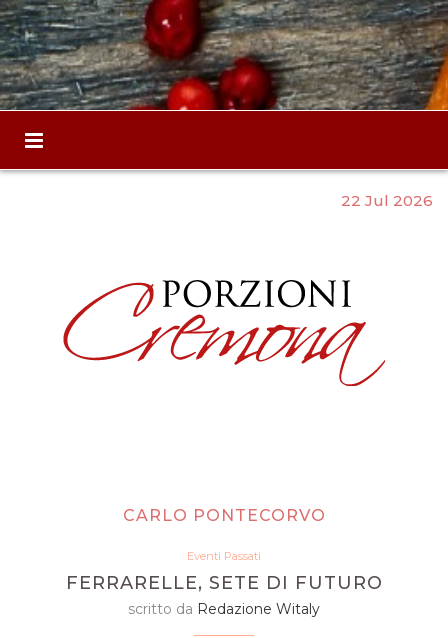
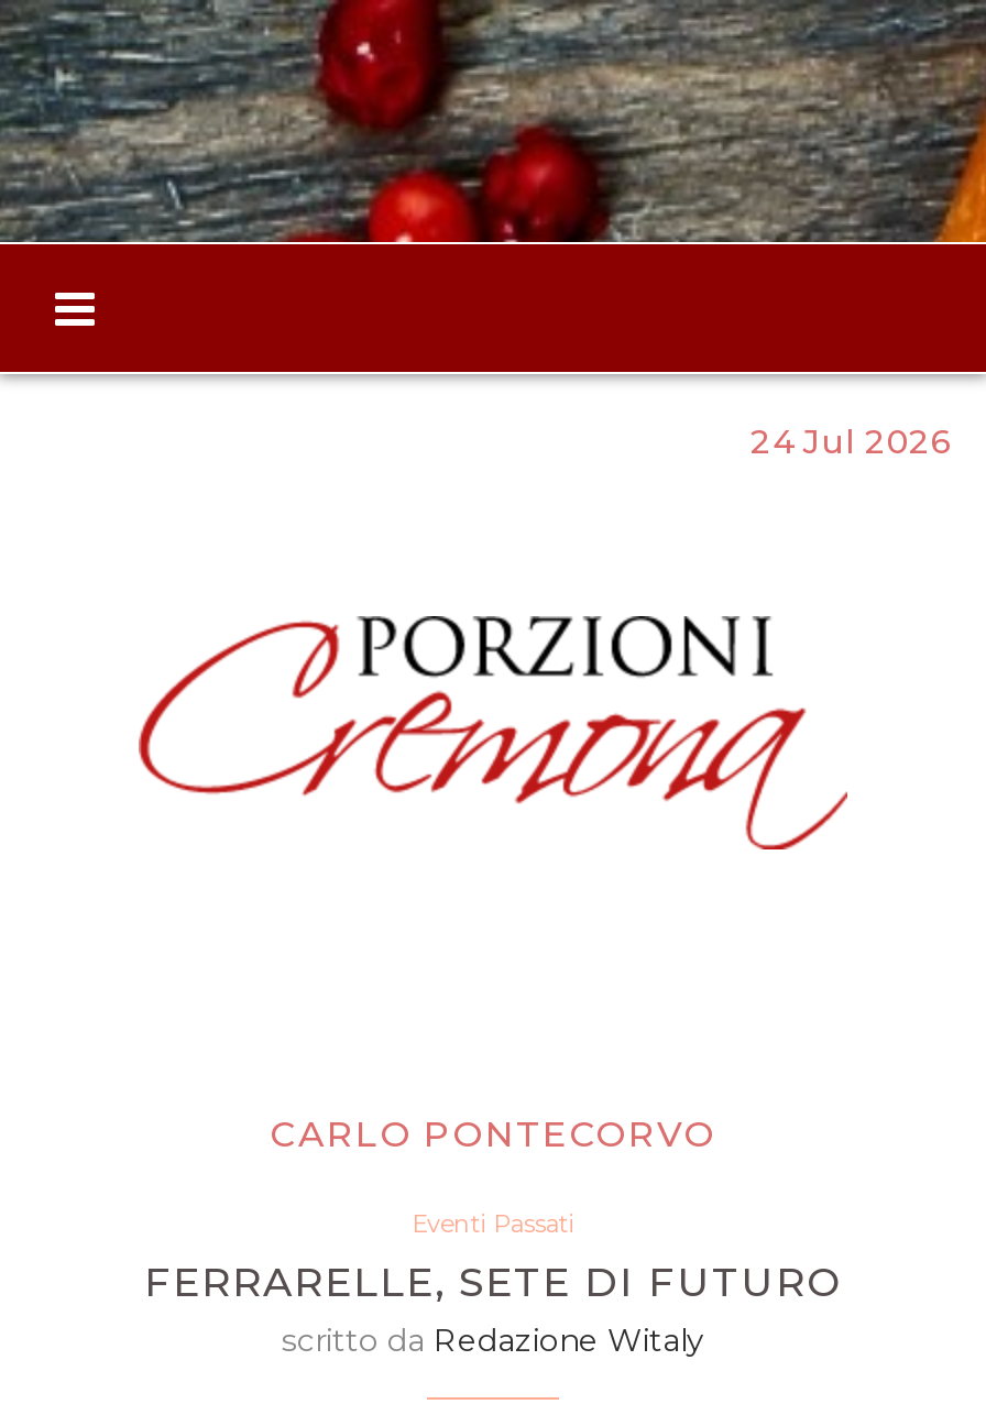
[341,191,433,210] 22 Jul 2026 -> [751,420,953,462] 24 Jul 2026

